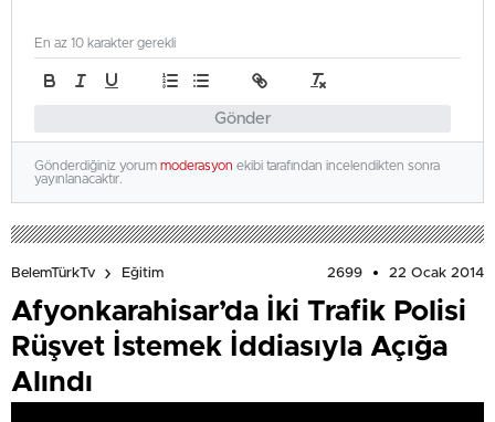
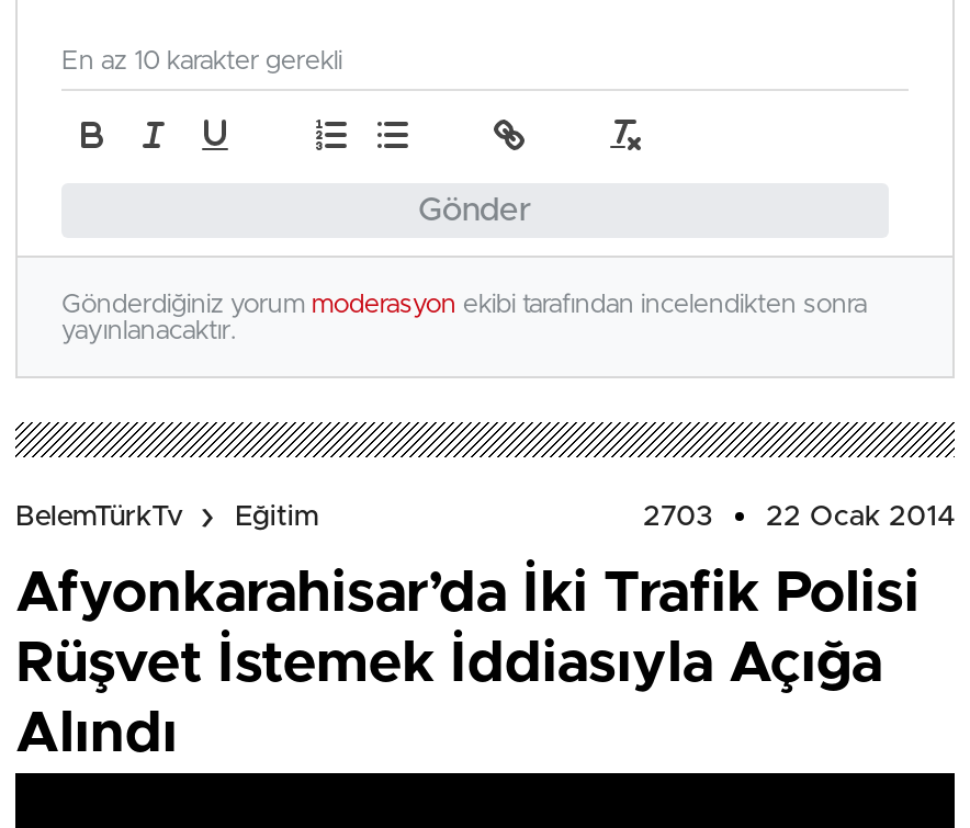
[327,266,484,280] 2699 22 Ocak 2014 -> [643,503,955,531] 2703 22 Ocak 2014

